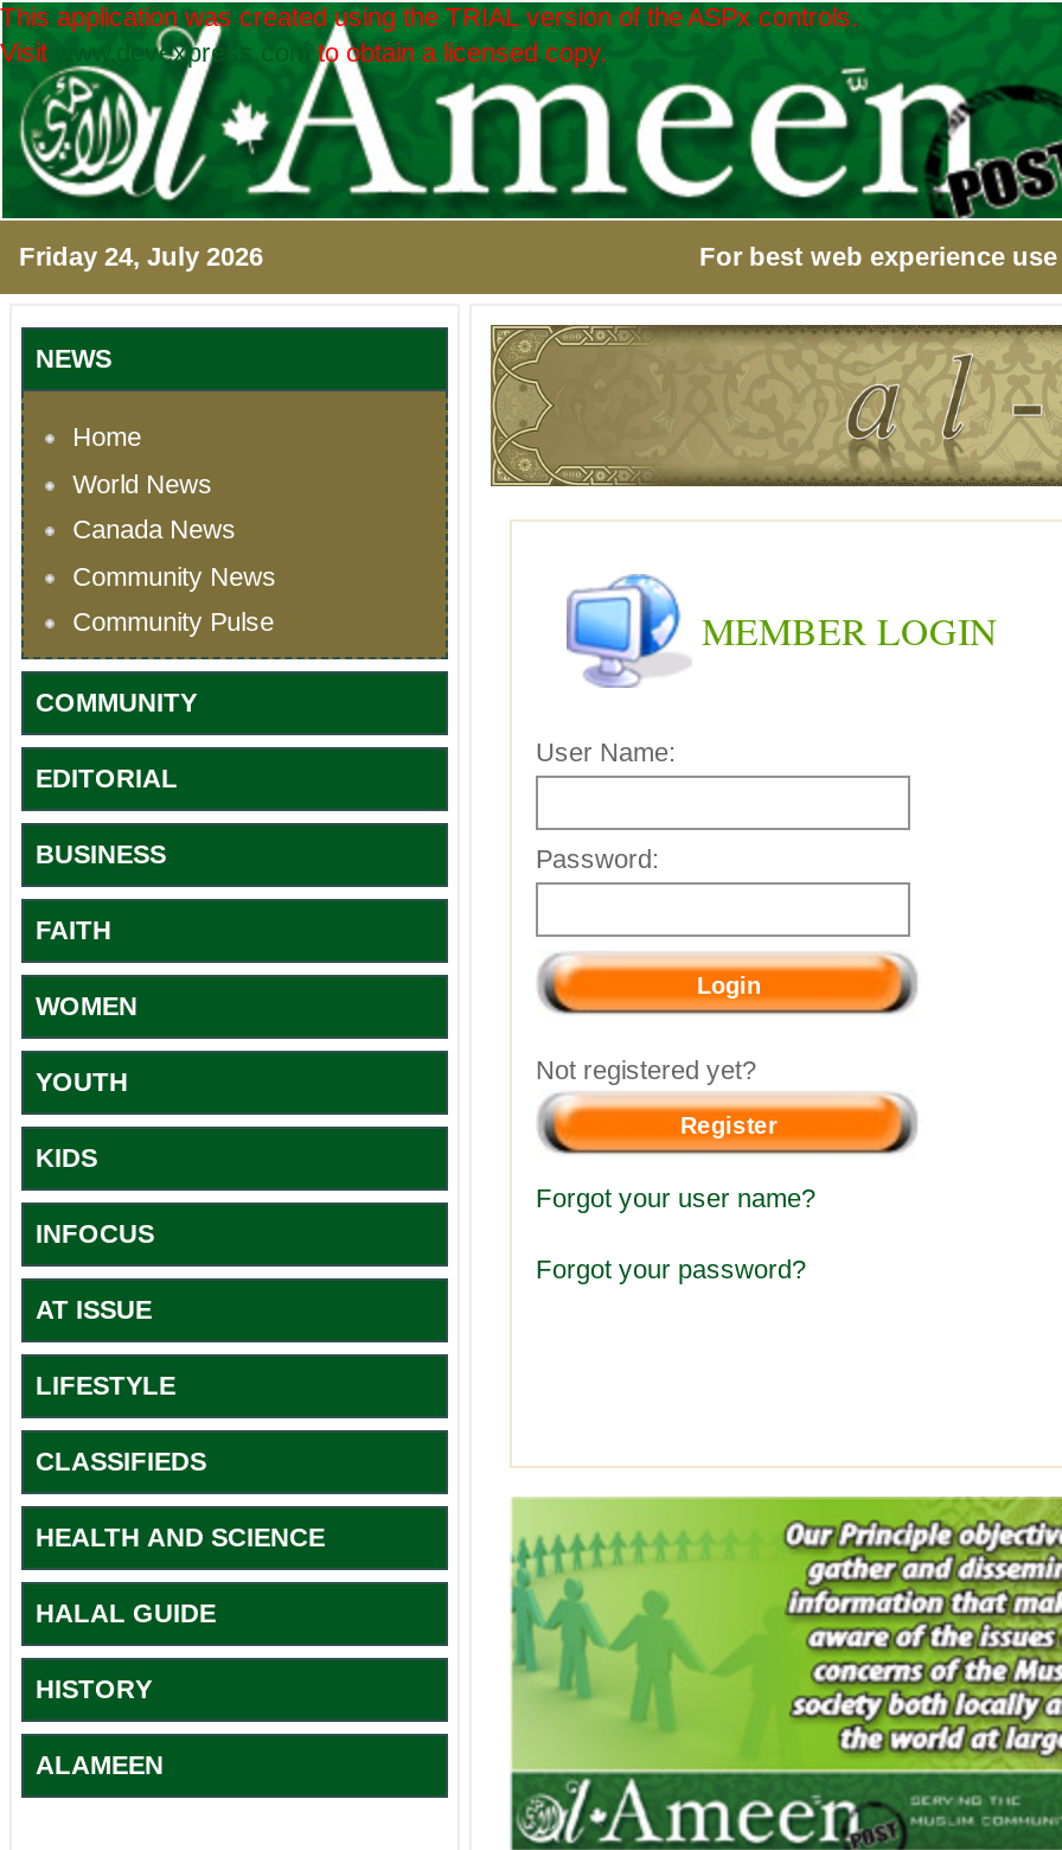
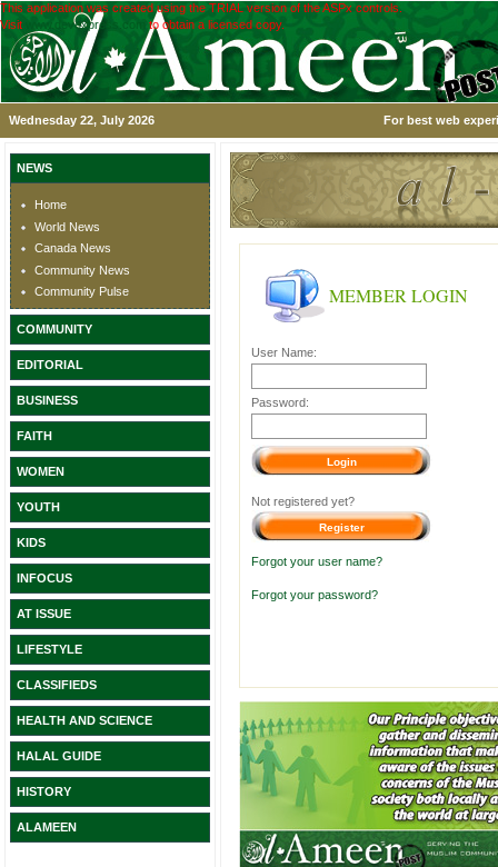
[19,242,263,270] Friday 24, July 2026 -> [9,113,155,127] Wednesday 22, July 2026

